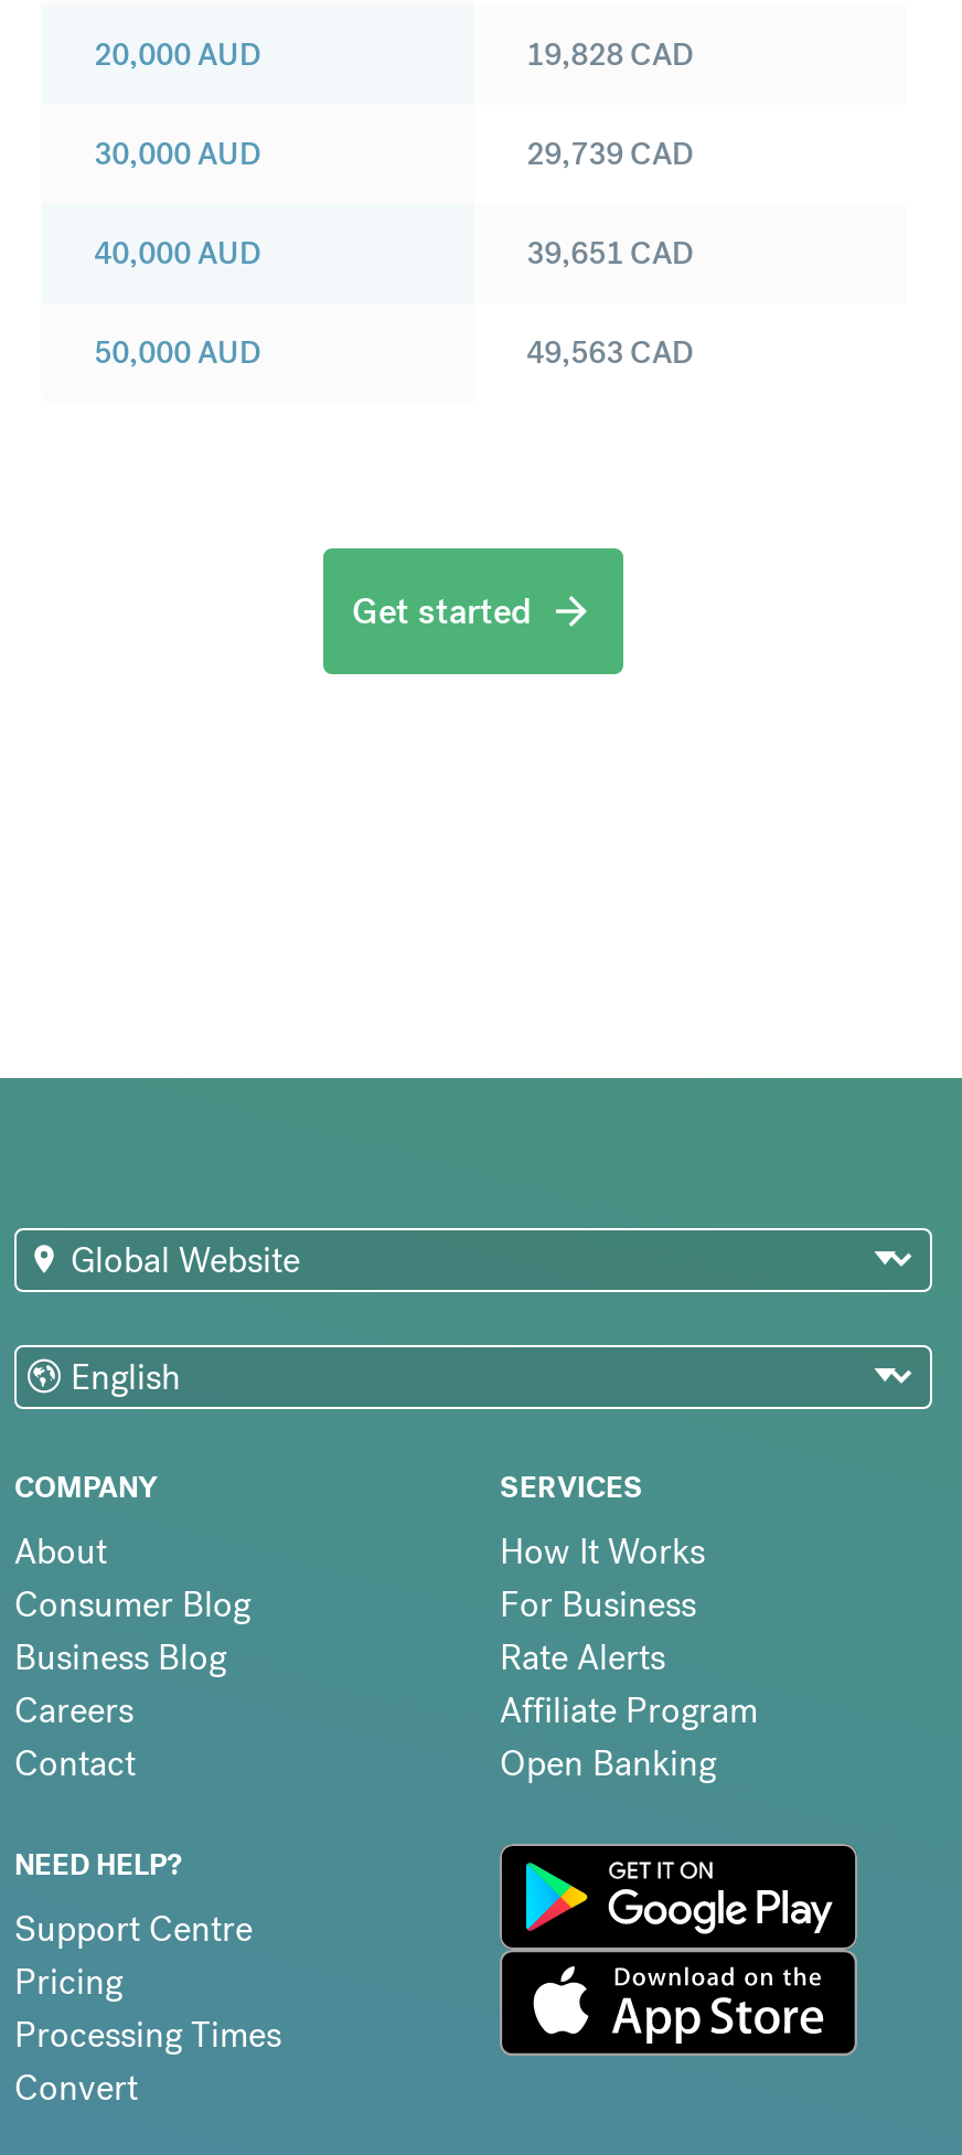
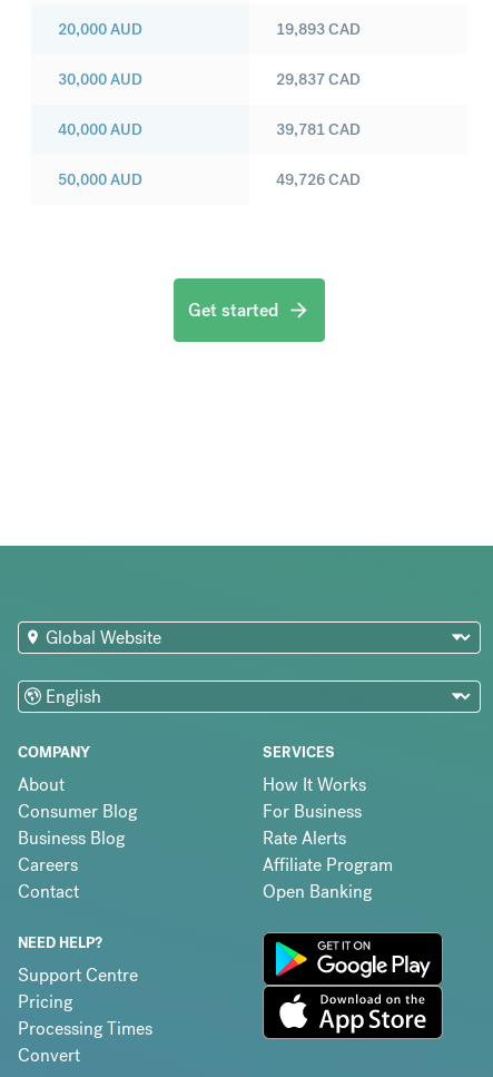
[526,35,694,74] 19,828 CAD -> [276,19,361,39] 19,893 CAD
[526,134,694,174] 29,739 CAD -> [276,69,361,89] 29,837 CAD
[526,233,694,273] 39,651 CAD -> [276,119,361,139] 39,781 CAD
[526,333,694,372] 49,563 CAD -> [276,170,361,190] 49,726 CAD

